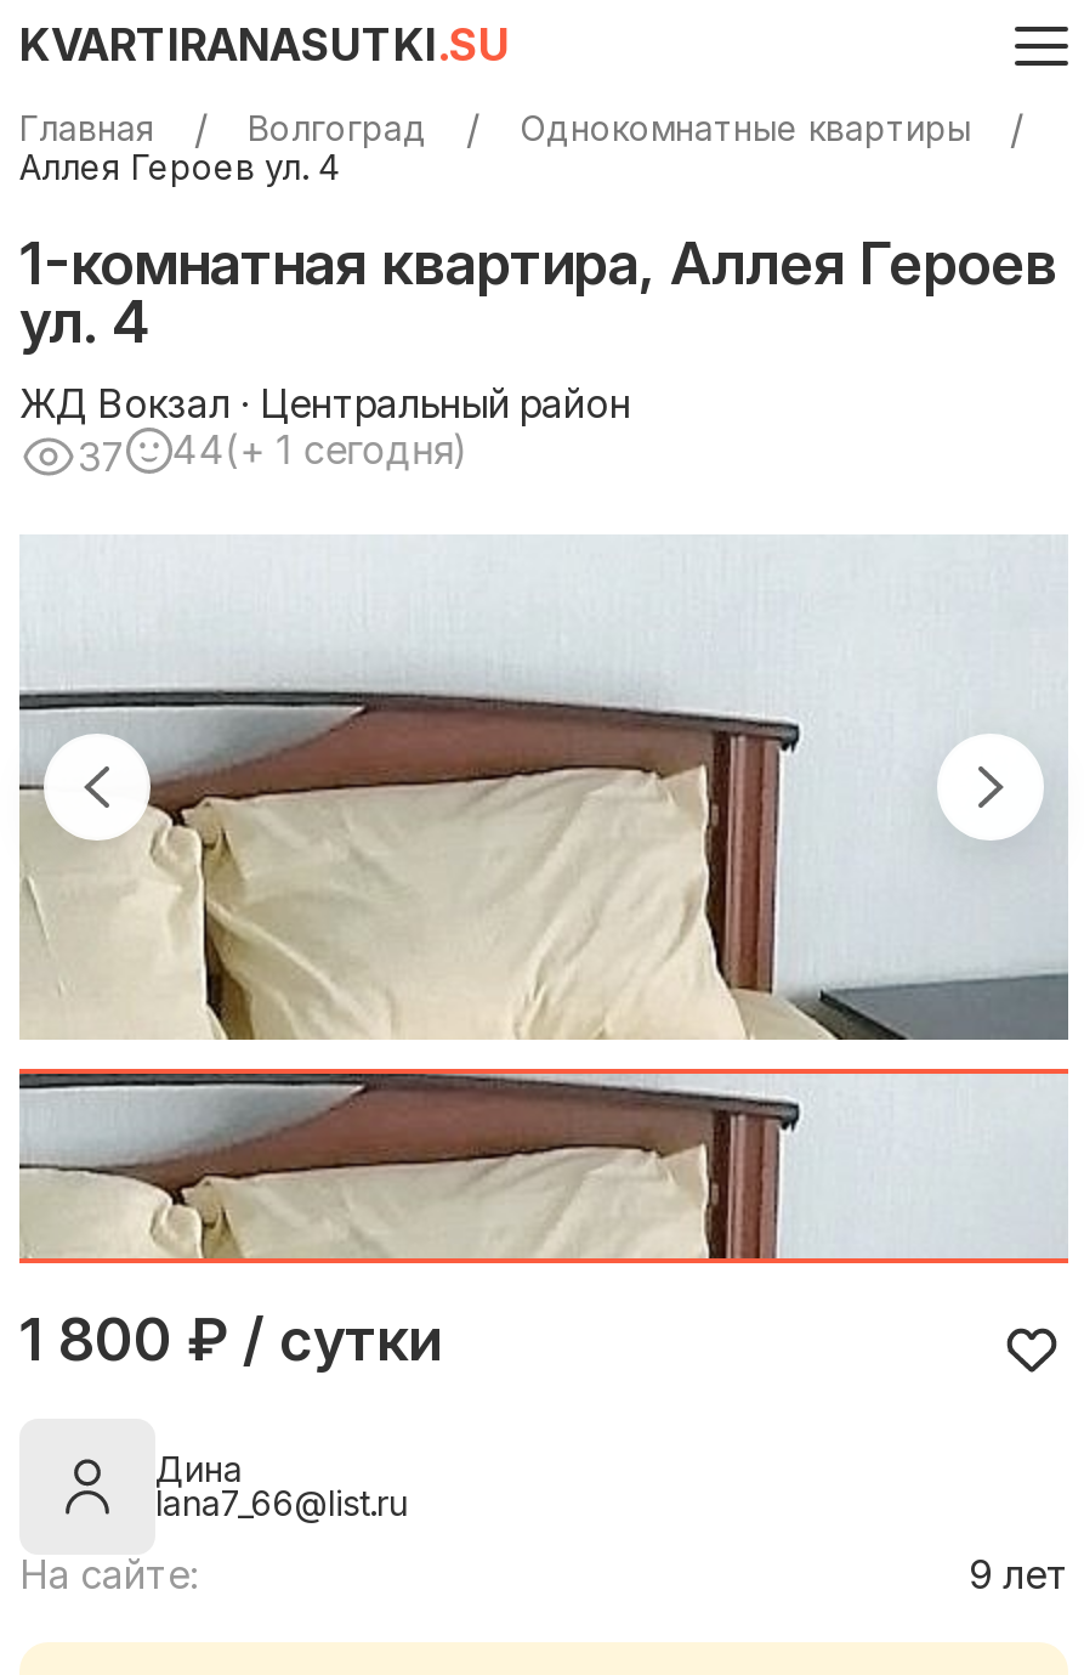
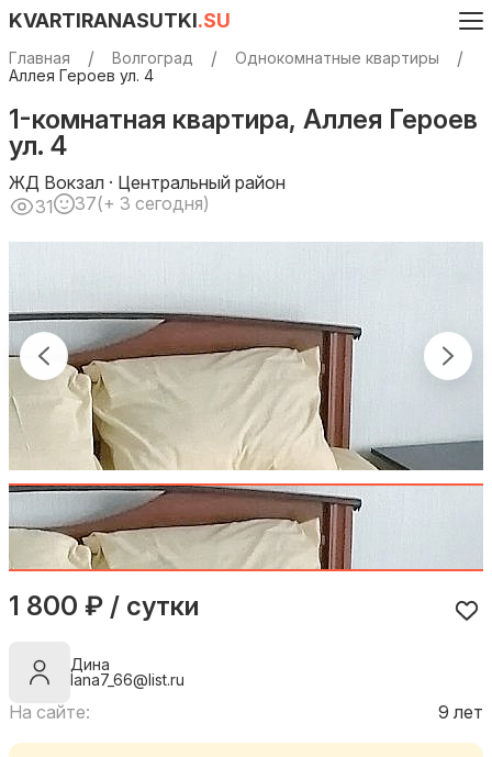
[78,432,126,481] 37 -> [35,196,54,218] 31
[172,426,468,475] 44 (+ 1 сегодня) -> [74,193,210,215] 37 (+ 3 сегодня)

